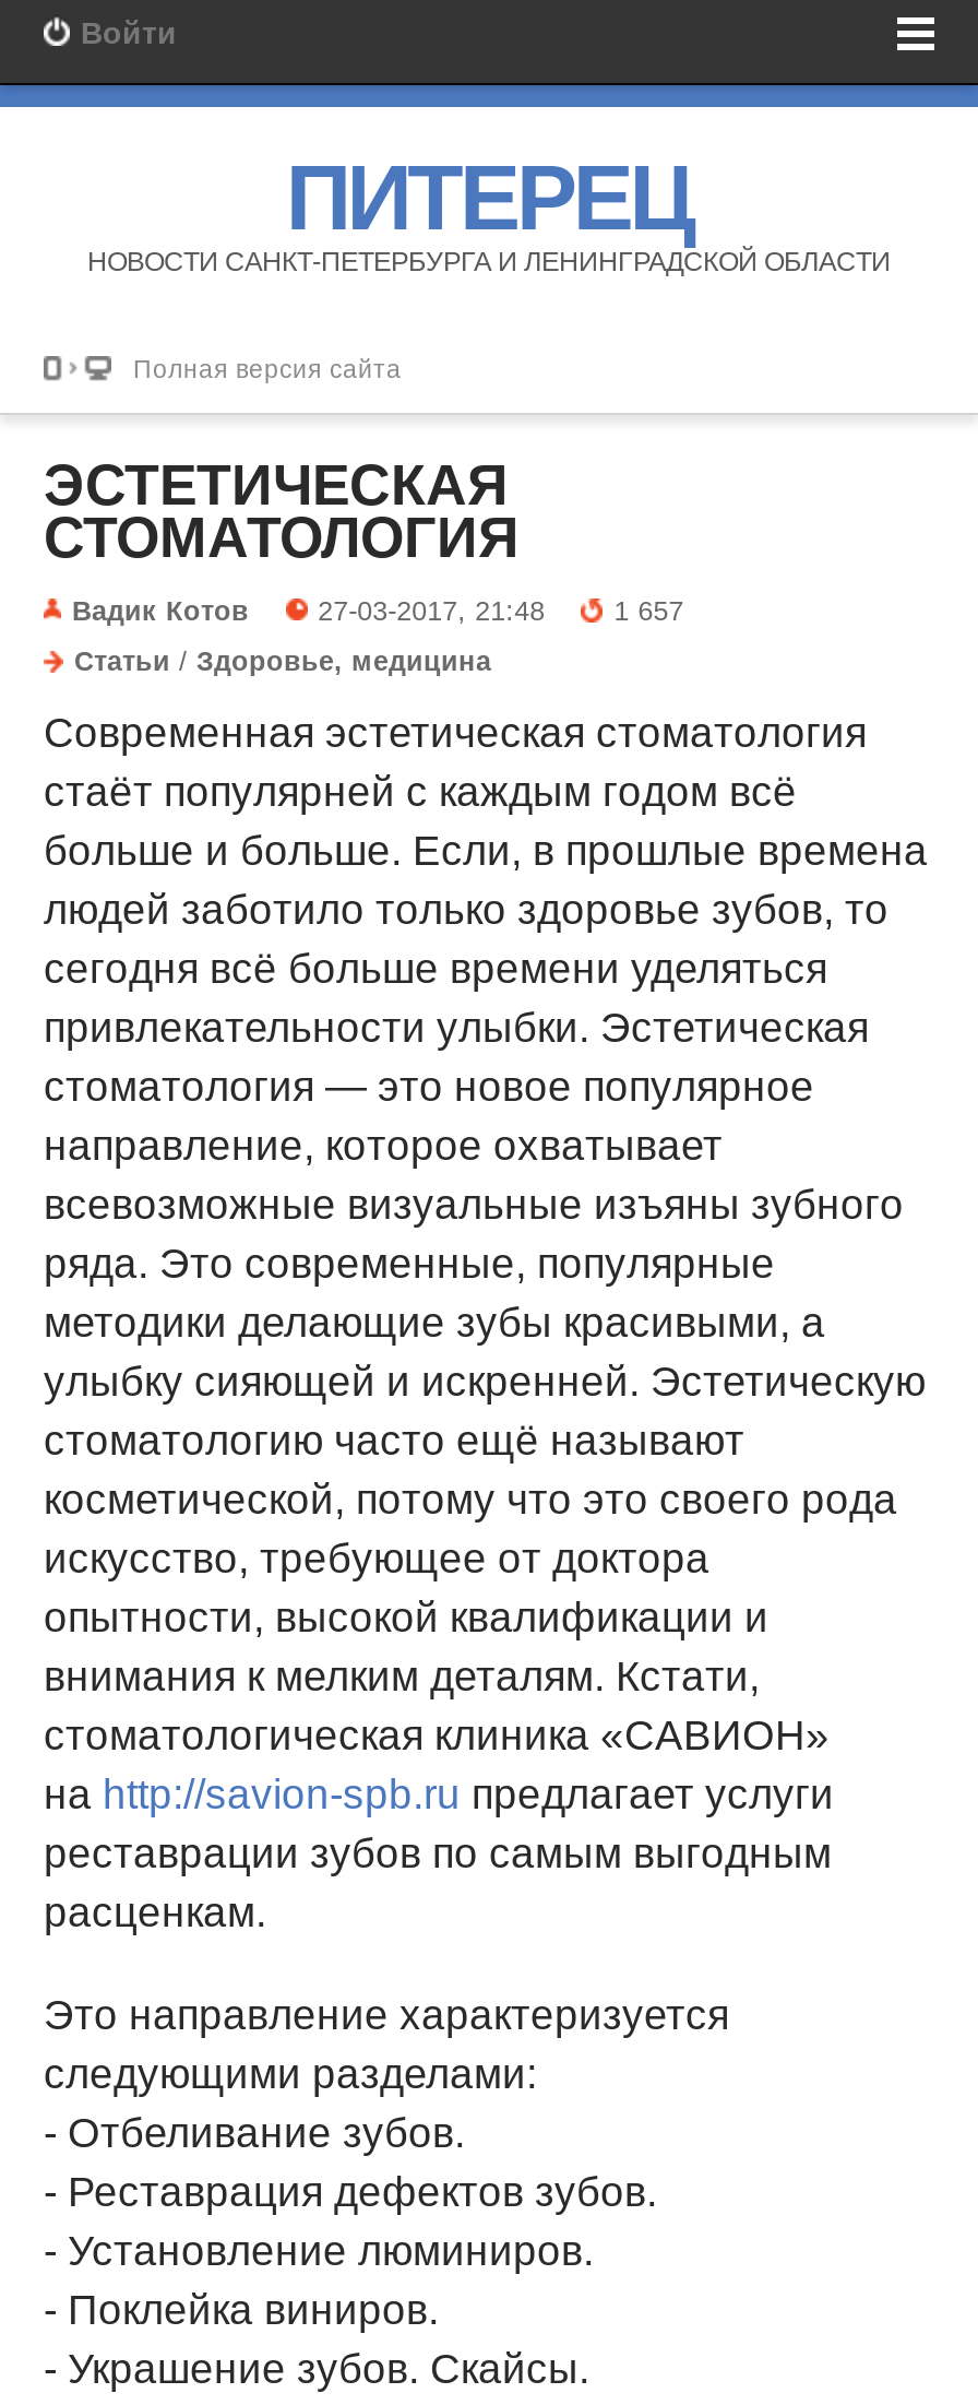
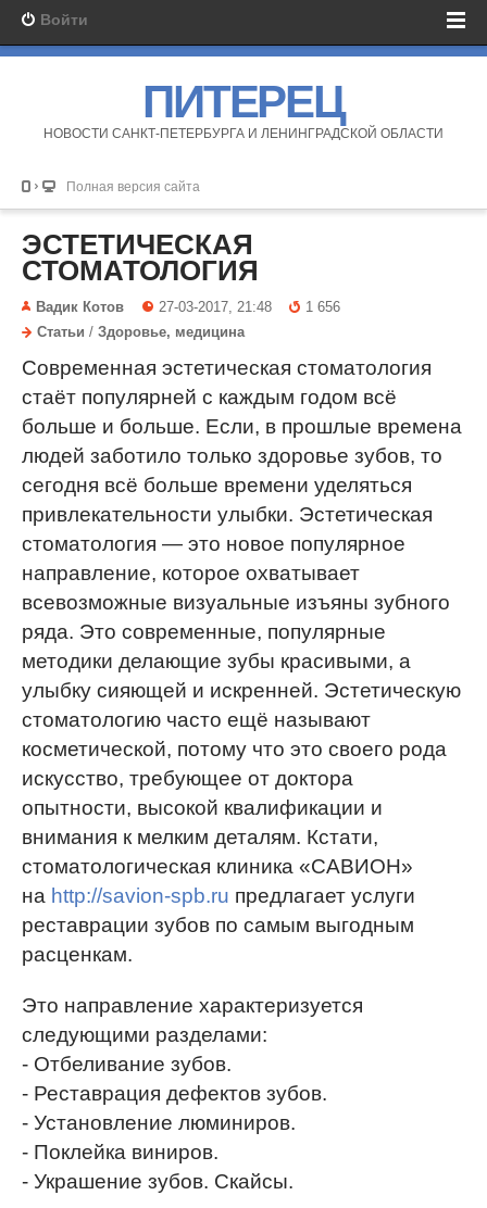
[614,596,684,627] 1 657 -> [306,300,340,315] 1 656

